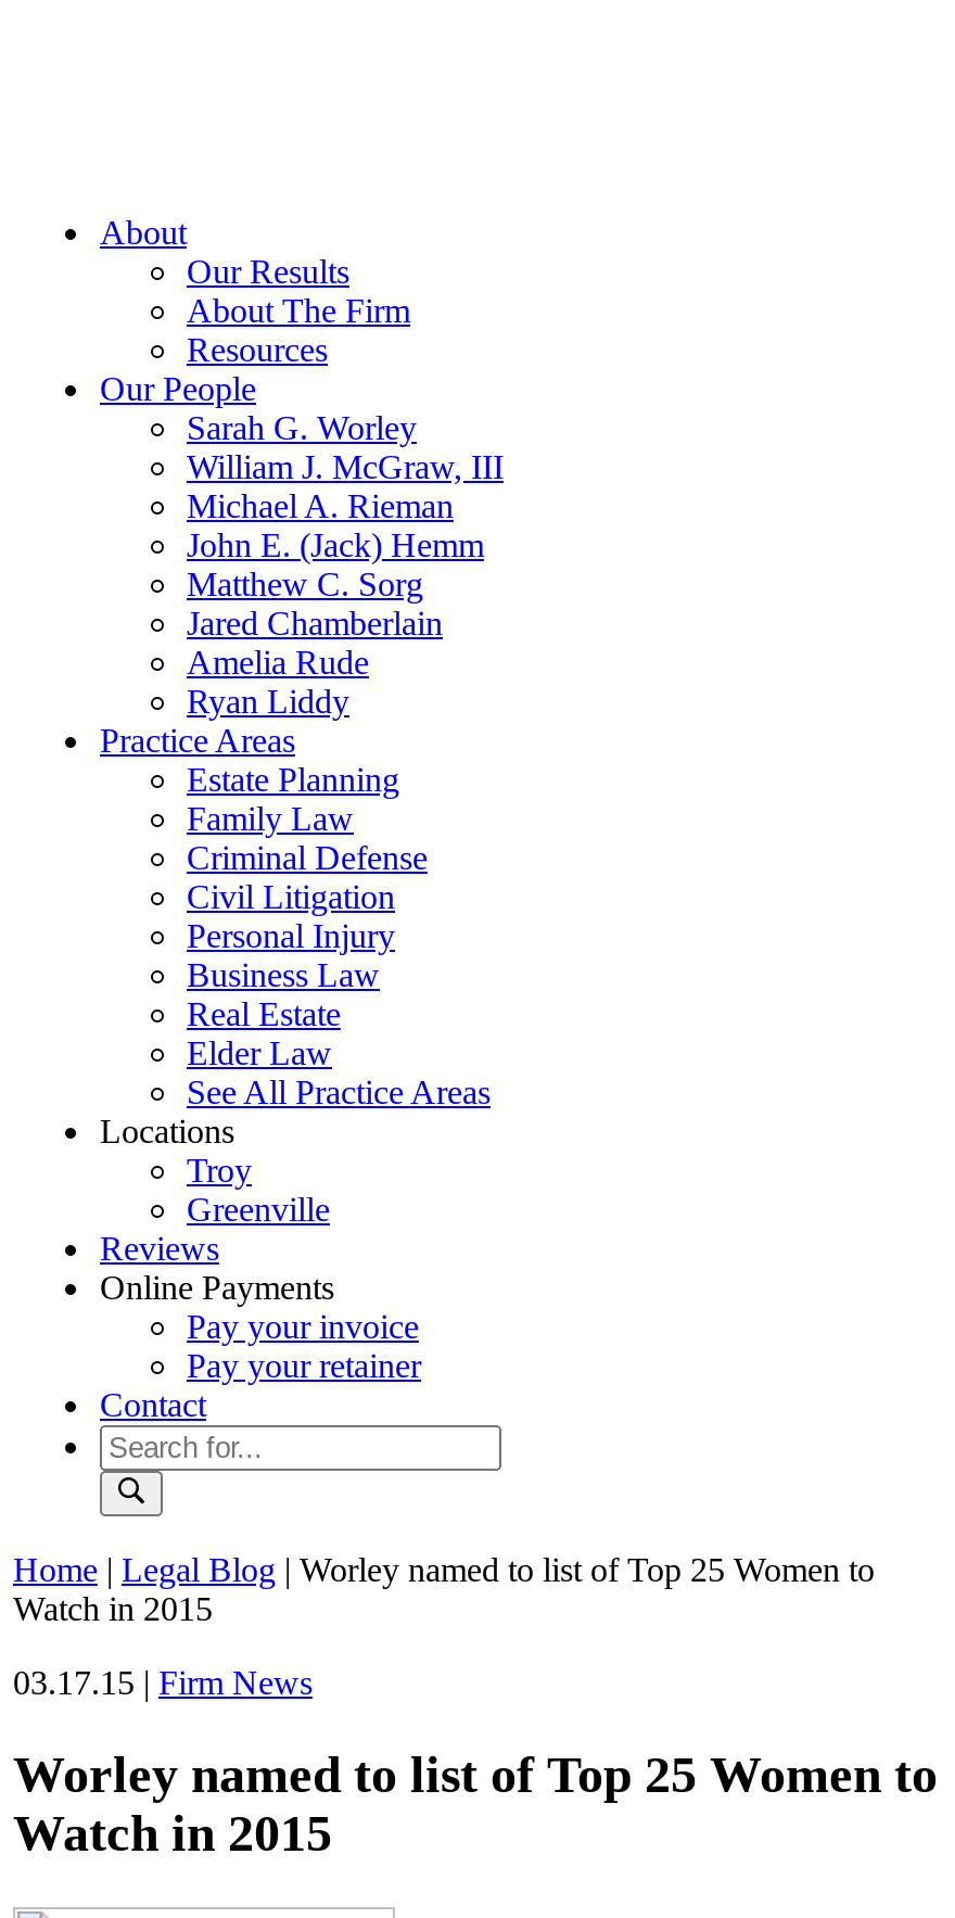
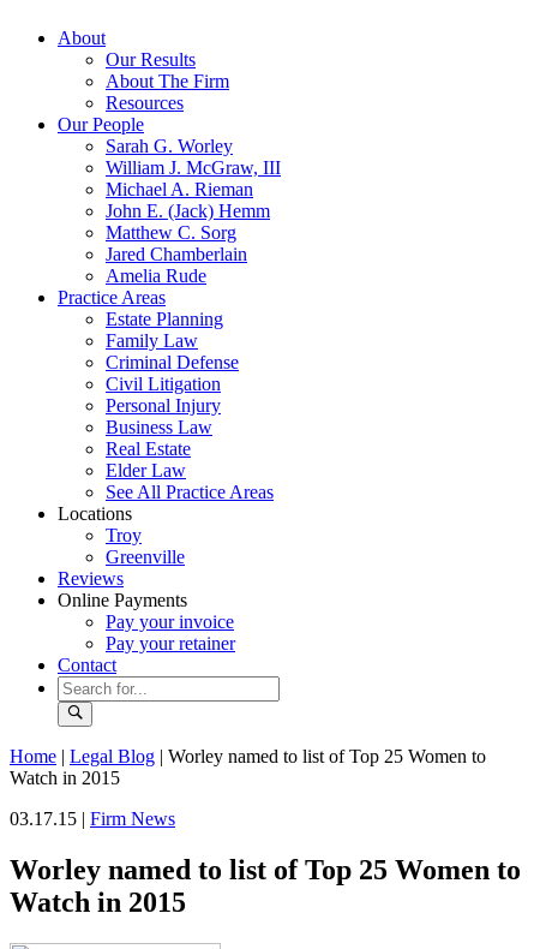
[187,683,349,720] Ryan Liddy -> none

